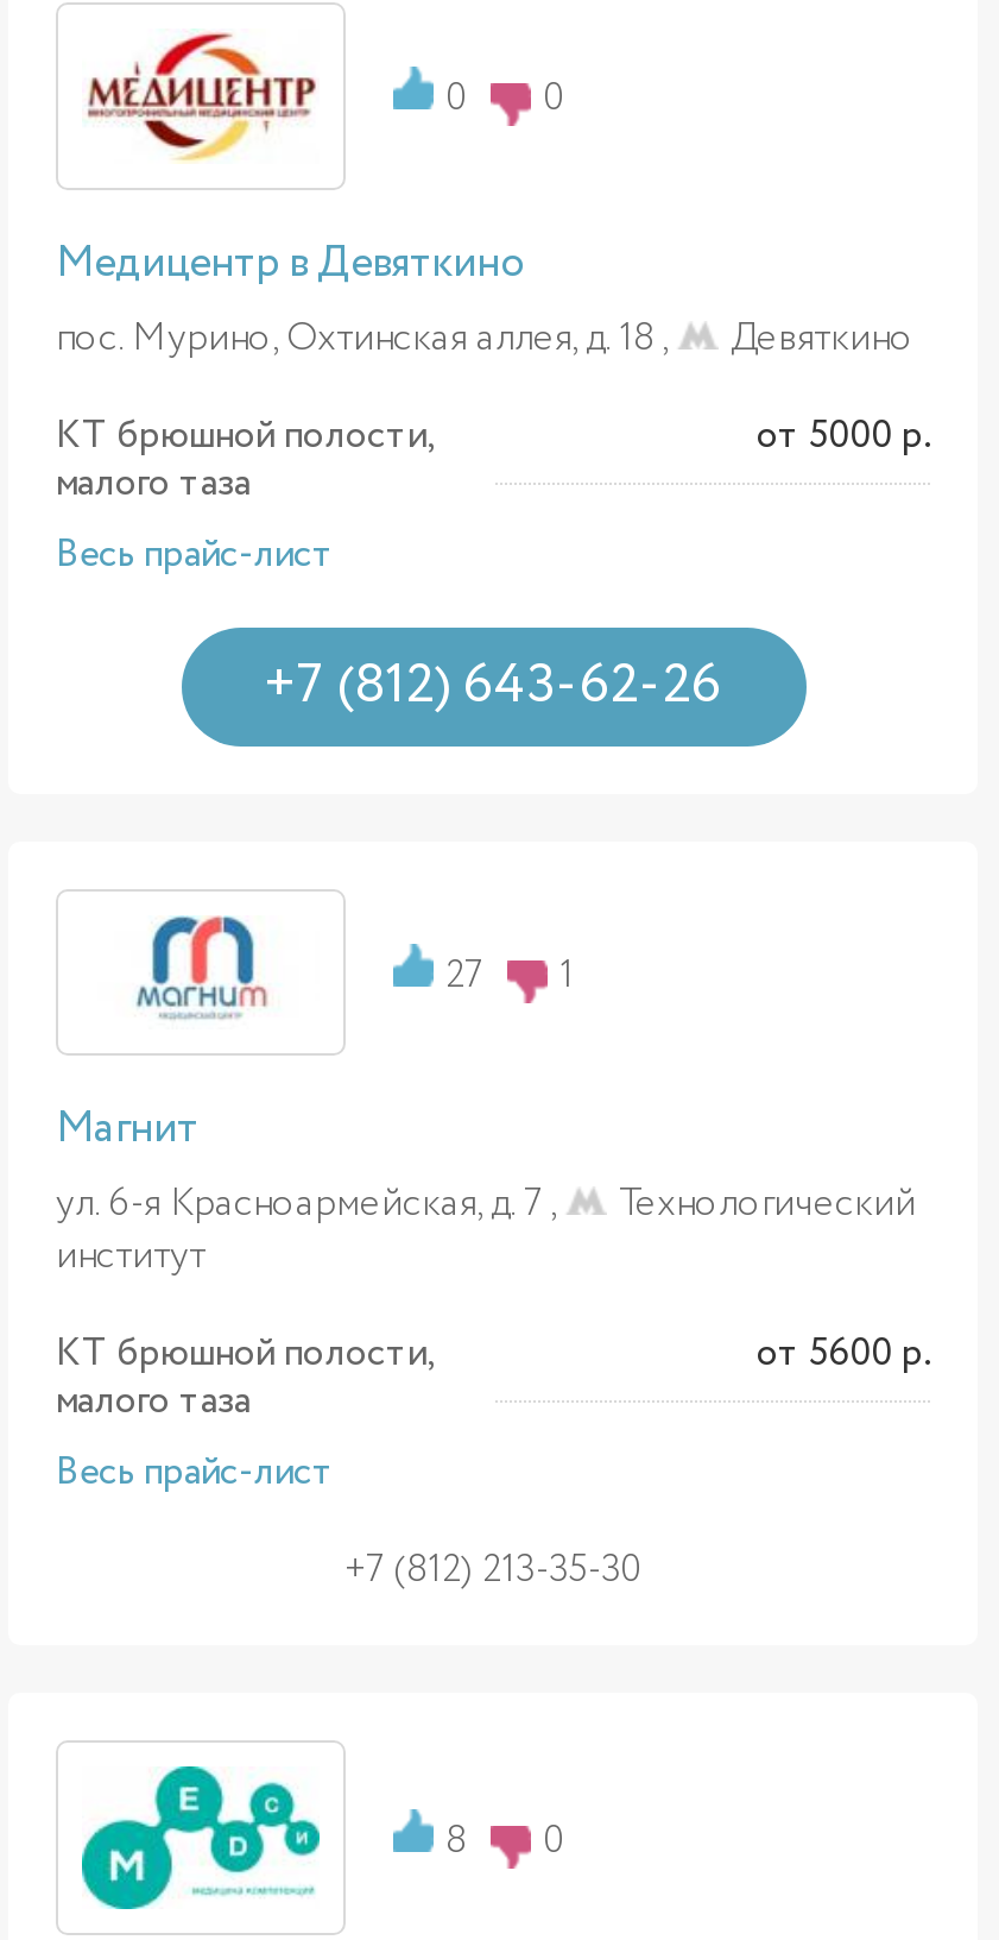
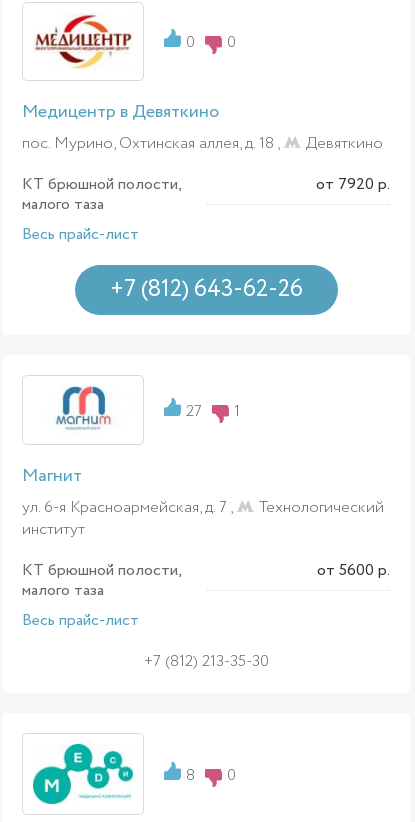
[757,410,930,465] от 5000 р. -> [316,173,390,196] от 7920 р.

